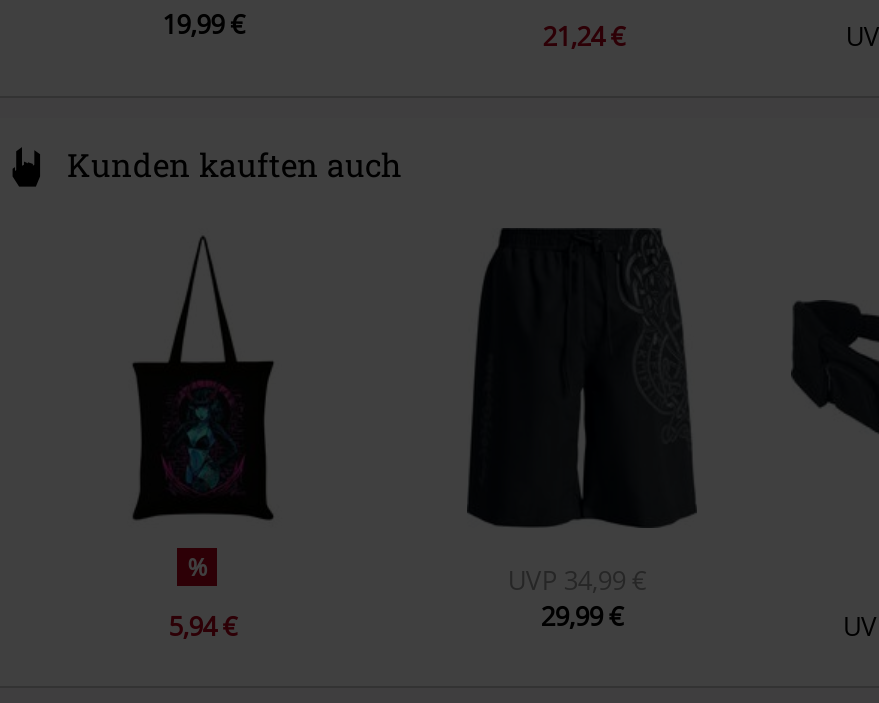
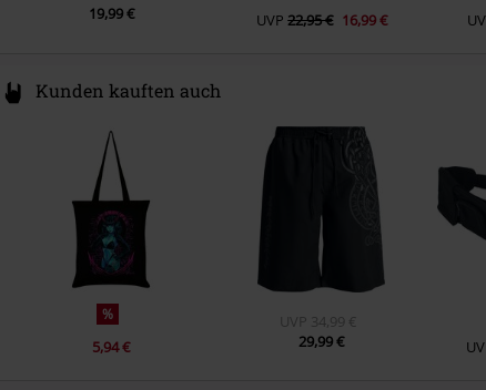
[543,19,625,55] 21,24 € -> [257,10,387,30] UVP 22,95 € 16,99 €

